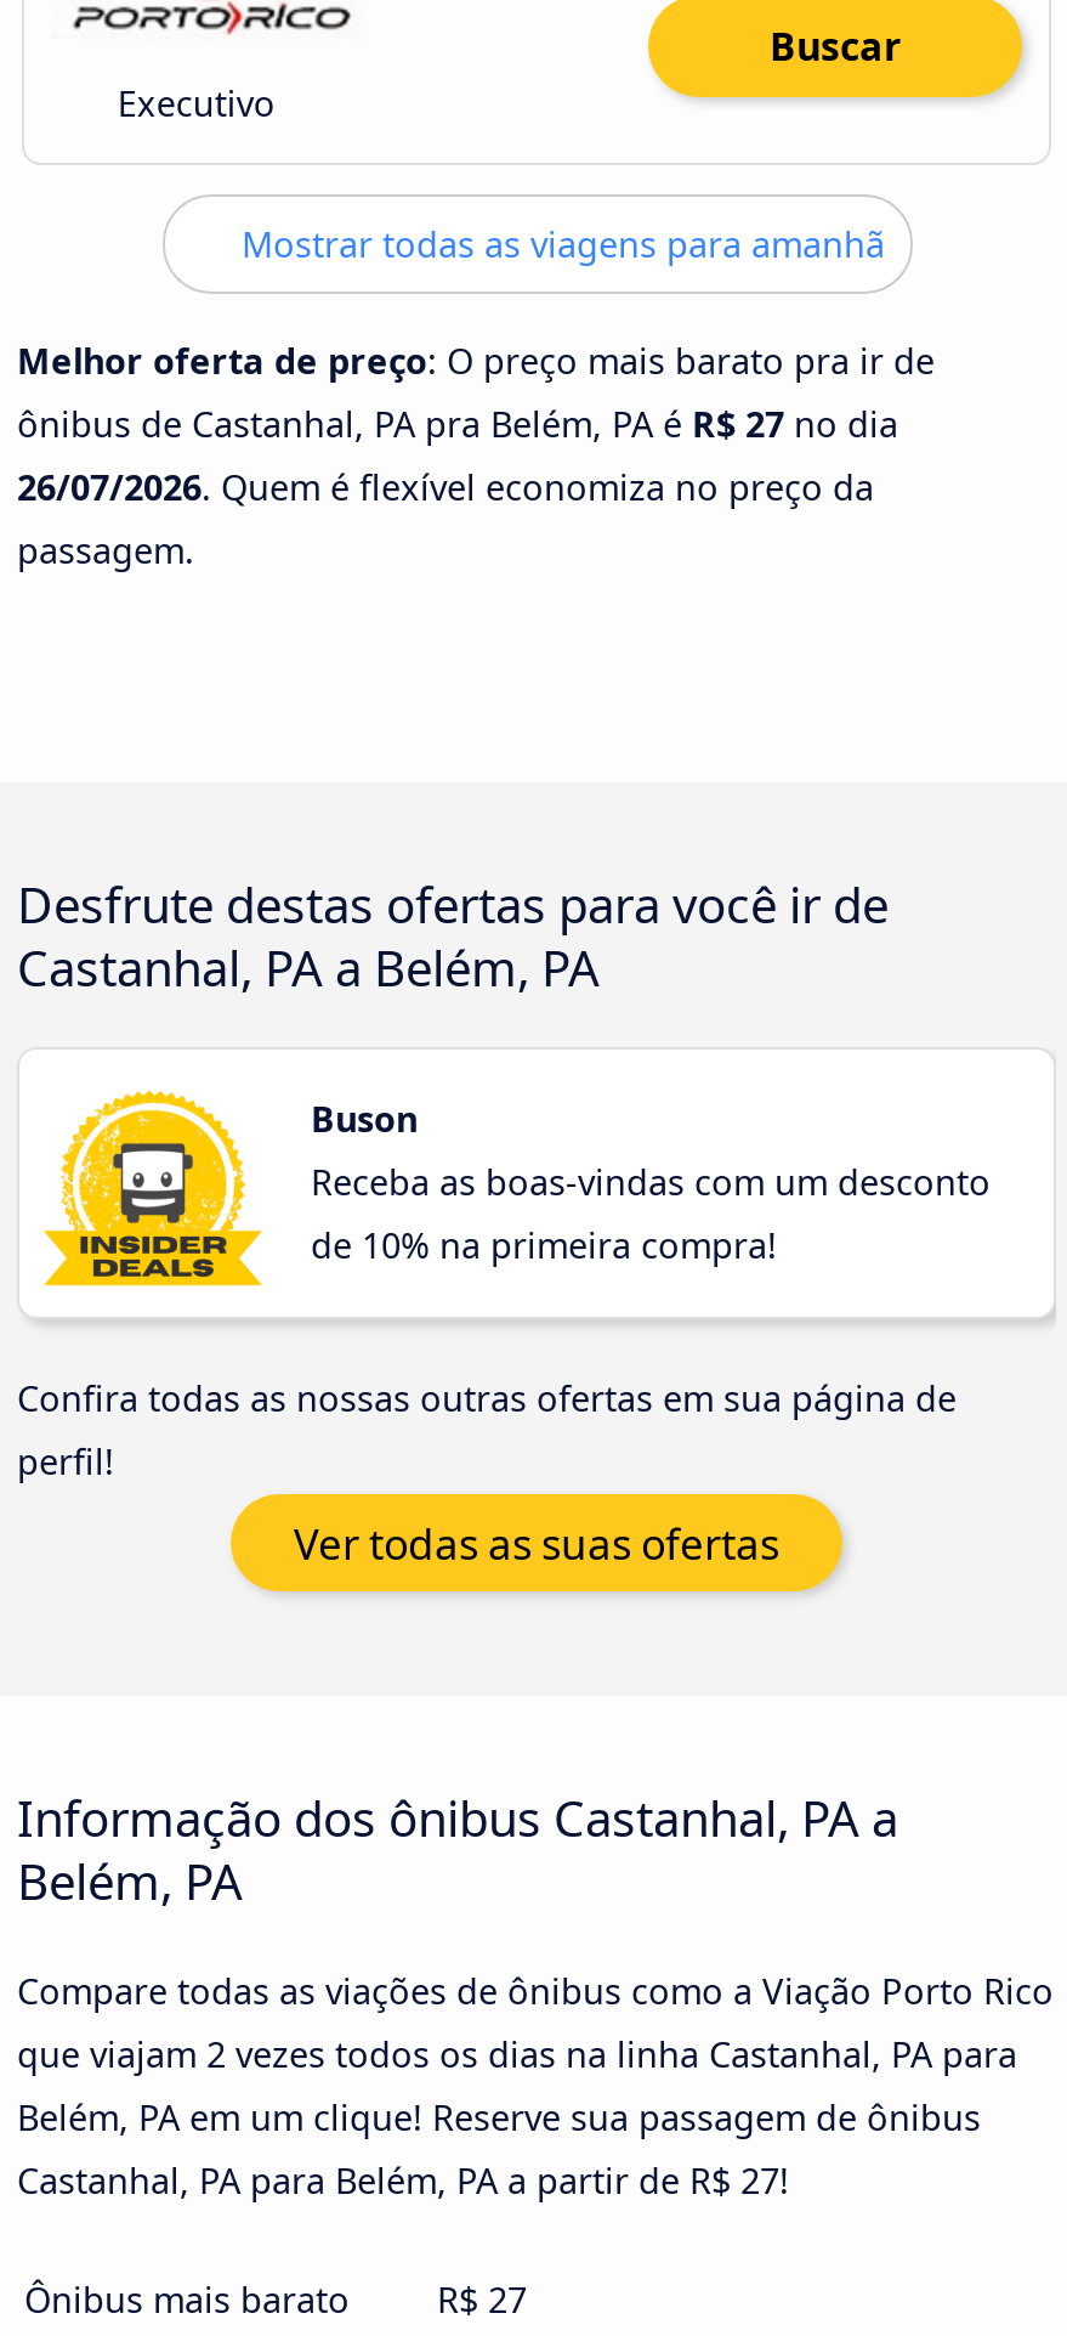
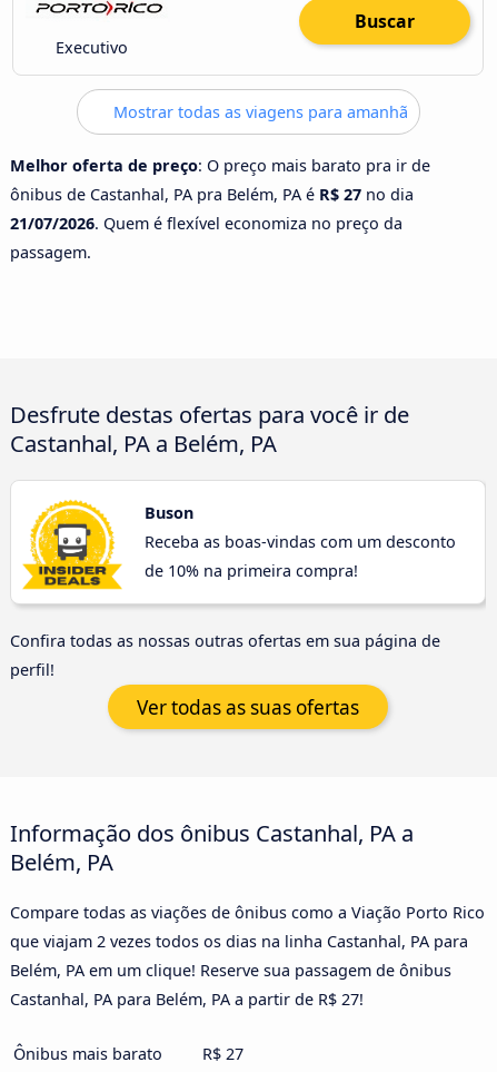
[17,463,874,509] 26/07/2026. Quem é flexível economiza no preço da -> [10,212,402,233] 21/07/2026. Quem é flexível economiza no preço da

